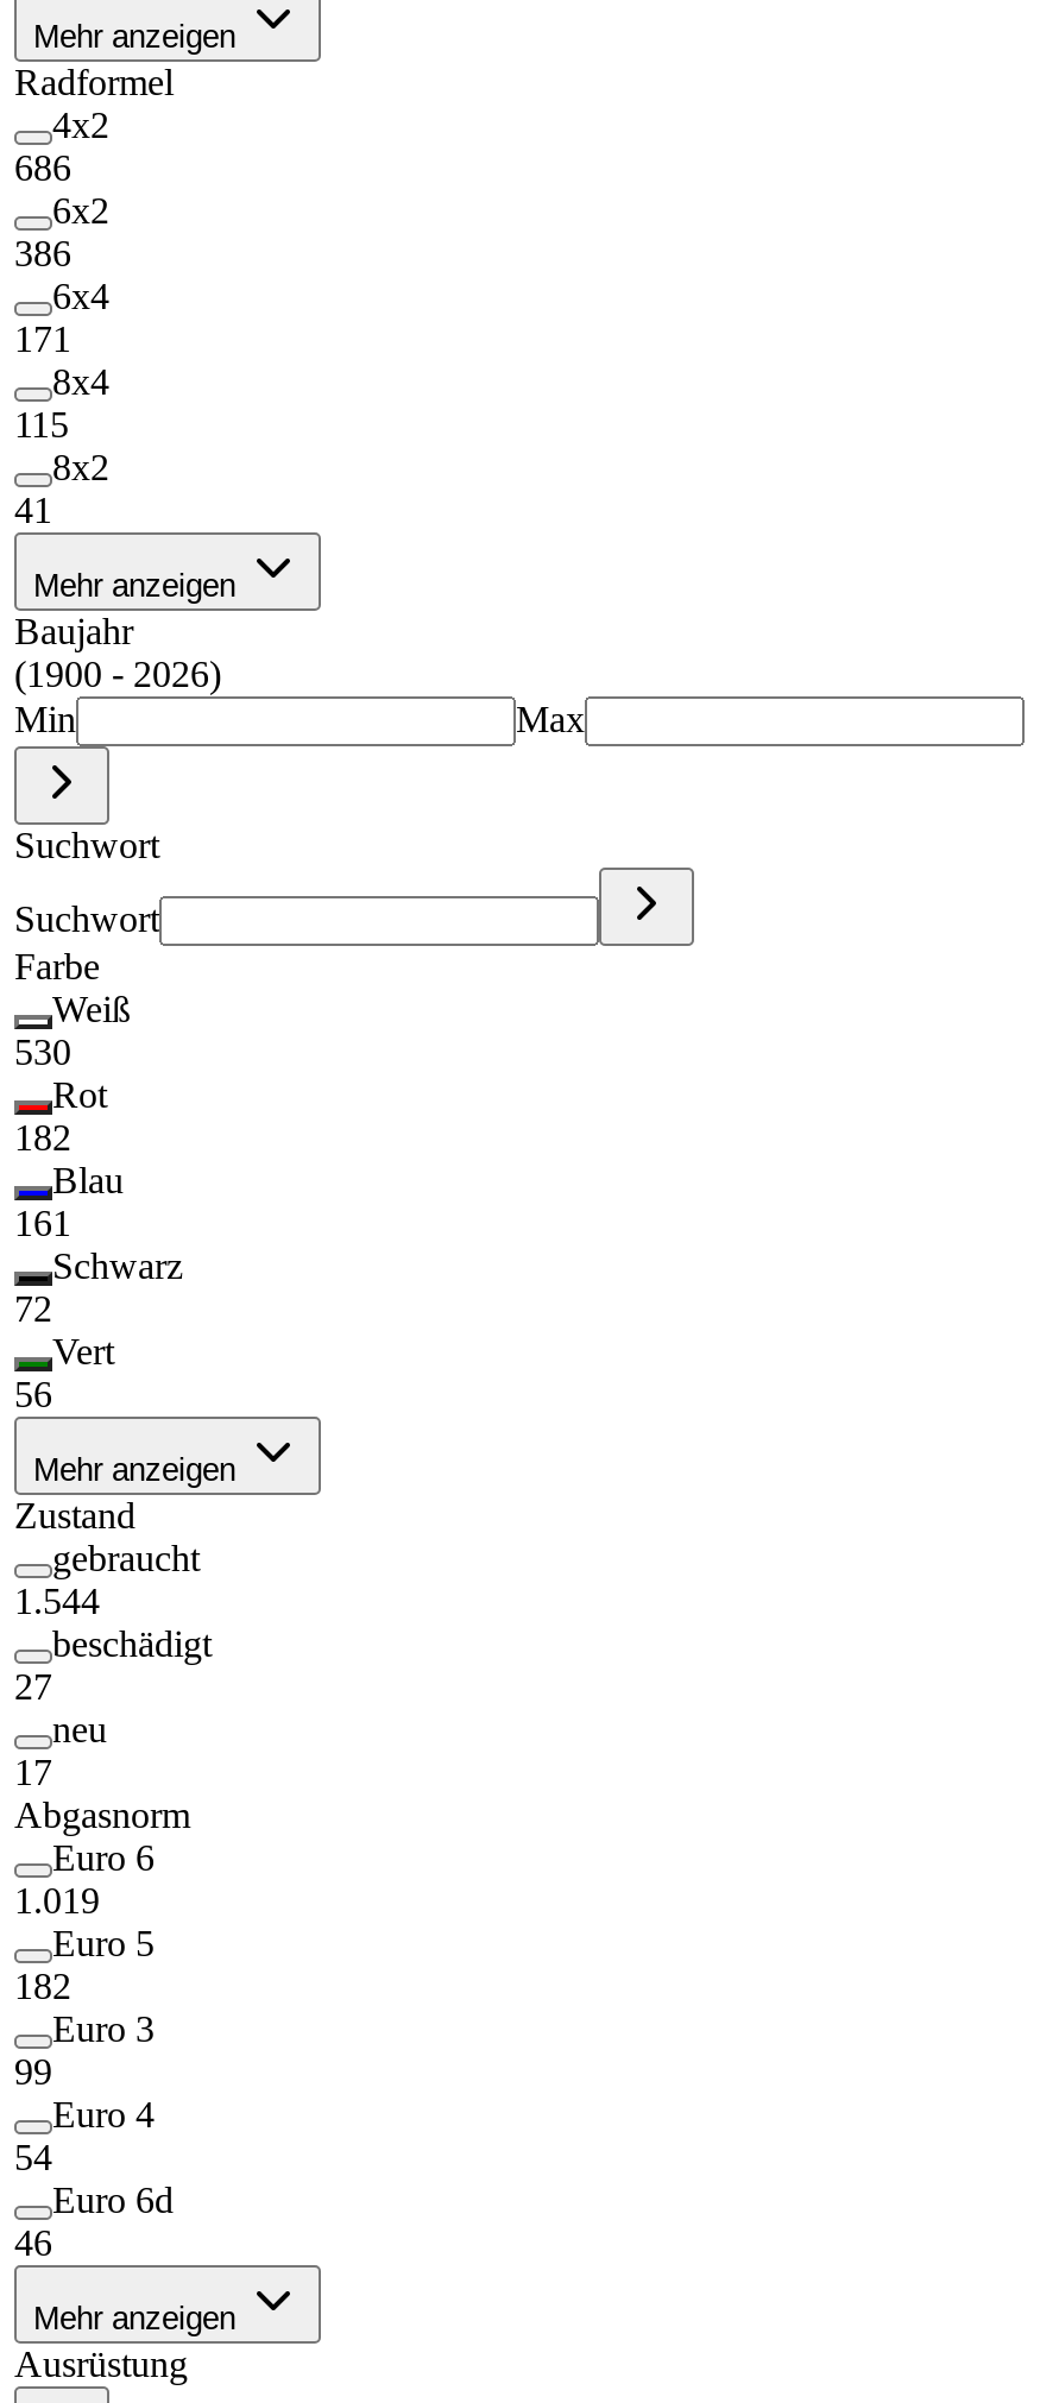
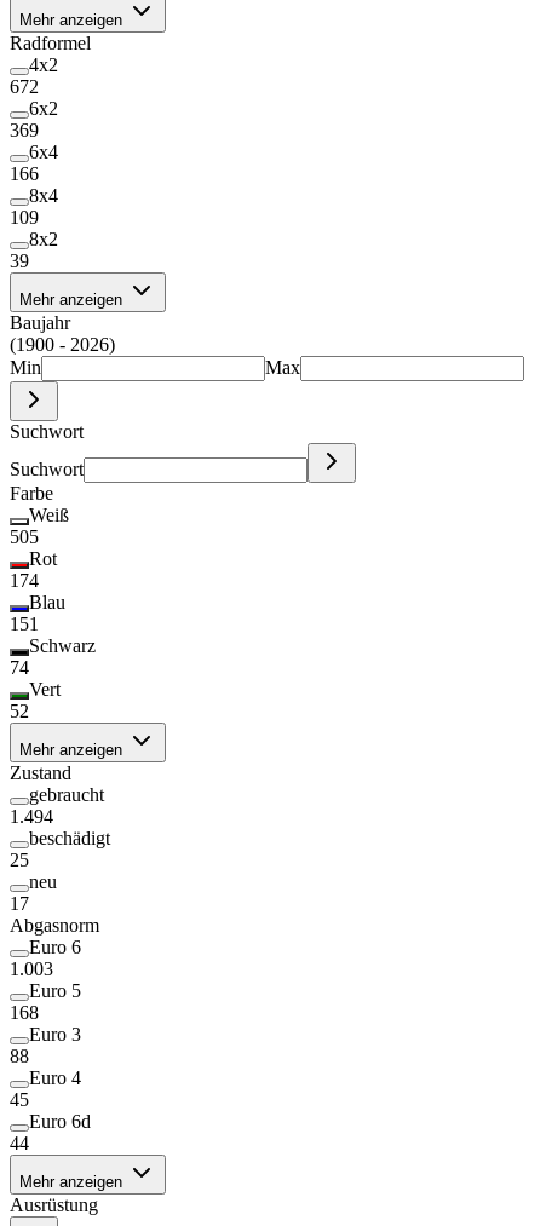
[14,147,71,187] 686 -> [10,76,39,97] 672
[14,232,71,273] 386 -> [10,120,39,140] 369
[14,318,71,358] 171 -> [10,163,39,184] 166
[14,404,69,444] 115 -> [10,207,39,227] 109
[14,489,52,530] 41 -> [10,250,29,271] 39
[14,1031,71,1071] 530 -> [10,526,39,547] 505
[14,1117,71,1157] 182 -> [10,570,39,590] 174
[14,1202,71,1243] 161 -> [10,613,39,634] 151
[14,1288,52,1328] 72 -> [10,657,29,678] 74
[14,1373,52,1414] 56 -> [10,701,29,721] 52
[14,1580,100,1621] 1.544 -> [10,806,53,826] 1.494
[14,1666,52,1706] 27 -> [10,849,29,870] 25
[14,1880,100,1920] 1.019 -> [10,958,53,979] 1.003
[14,1965,71,2006] 182 -> [10,1002,39,1022] 168
[14,2051,52,2091] 99 -> [10,1045,29,1066] 88
[14,2136,52,2177] 54 -> [10,1089,29,1110] 45
[14,2222,52,2262] 46 -> [10,1133,29,1153] 44

